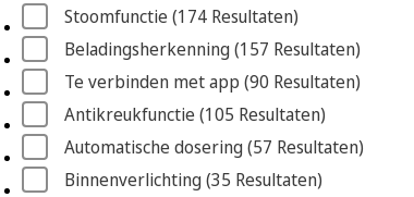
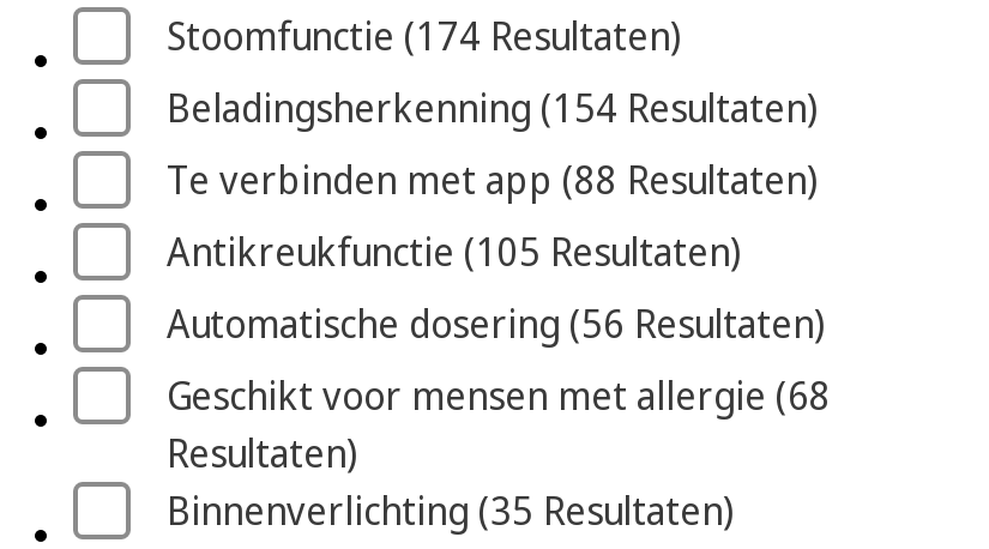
[64,37,361,61] Beladingsherkenning (157 Resultaten) -> [167,82,819,135] Beladingsherkenning (154 Resultaten)
[64,70,361,94] Te verbinden met app (90 Resultaten) -> [167,154,819,207] Te verbinden met app (88 Resultaten)
[64,135,364,159] Automatische dosering (57 Resultaten) -> [167,298,831,480] Automatische dosering (56 Resultaten) | Geschikt voor mensen met allergie (68 | Resultaten)

